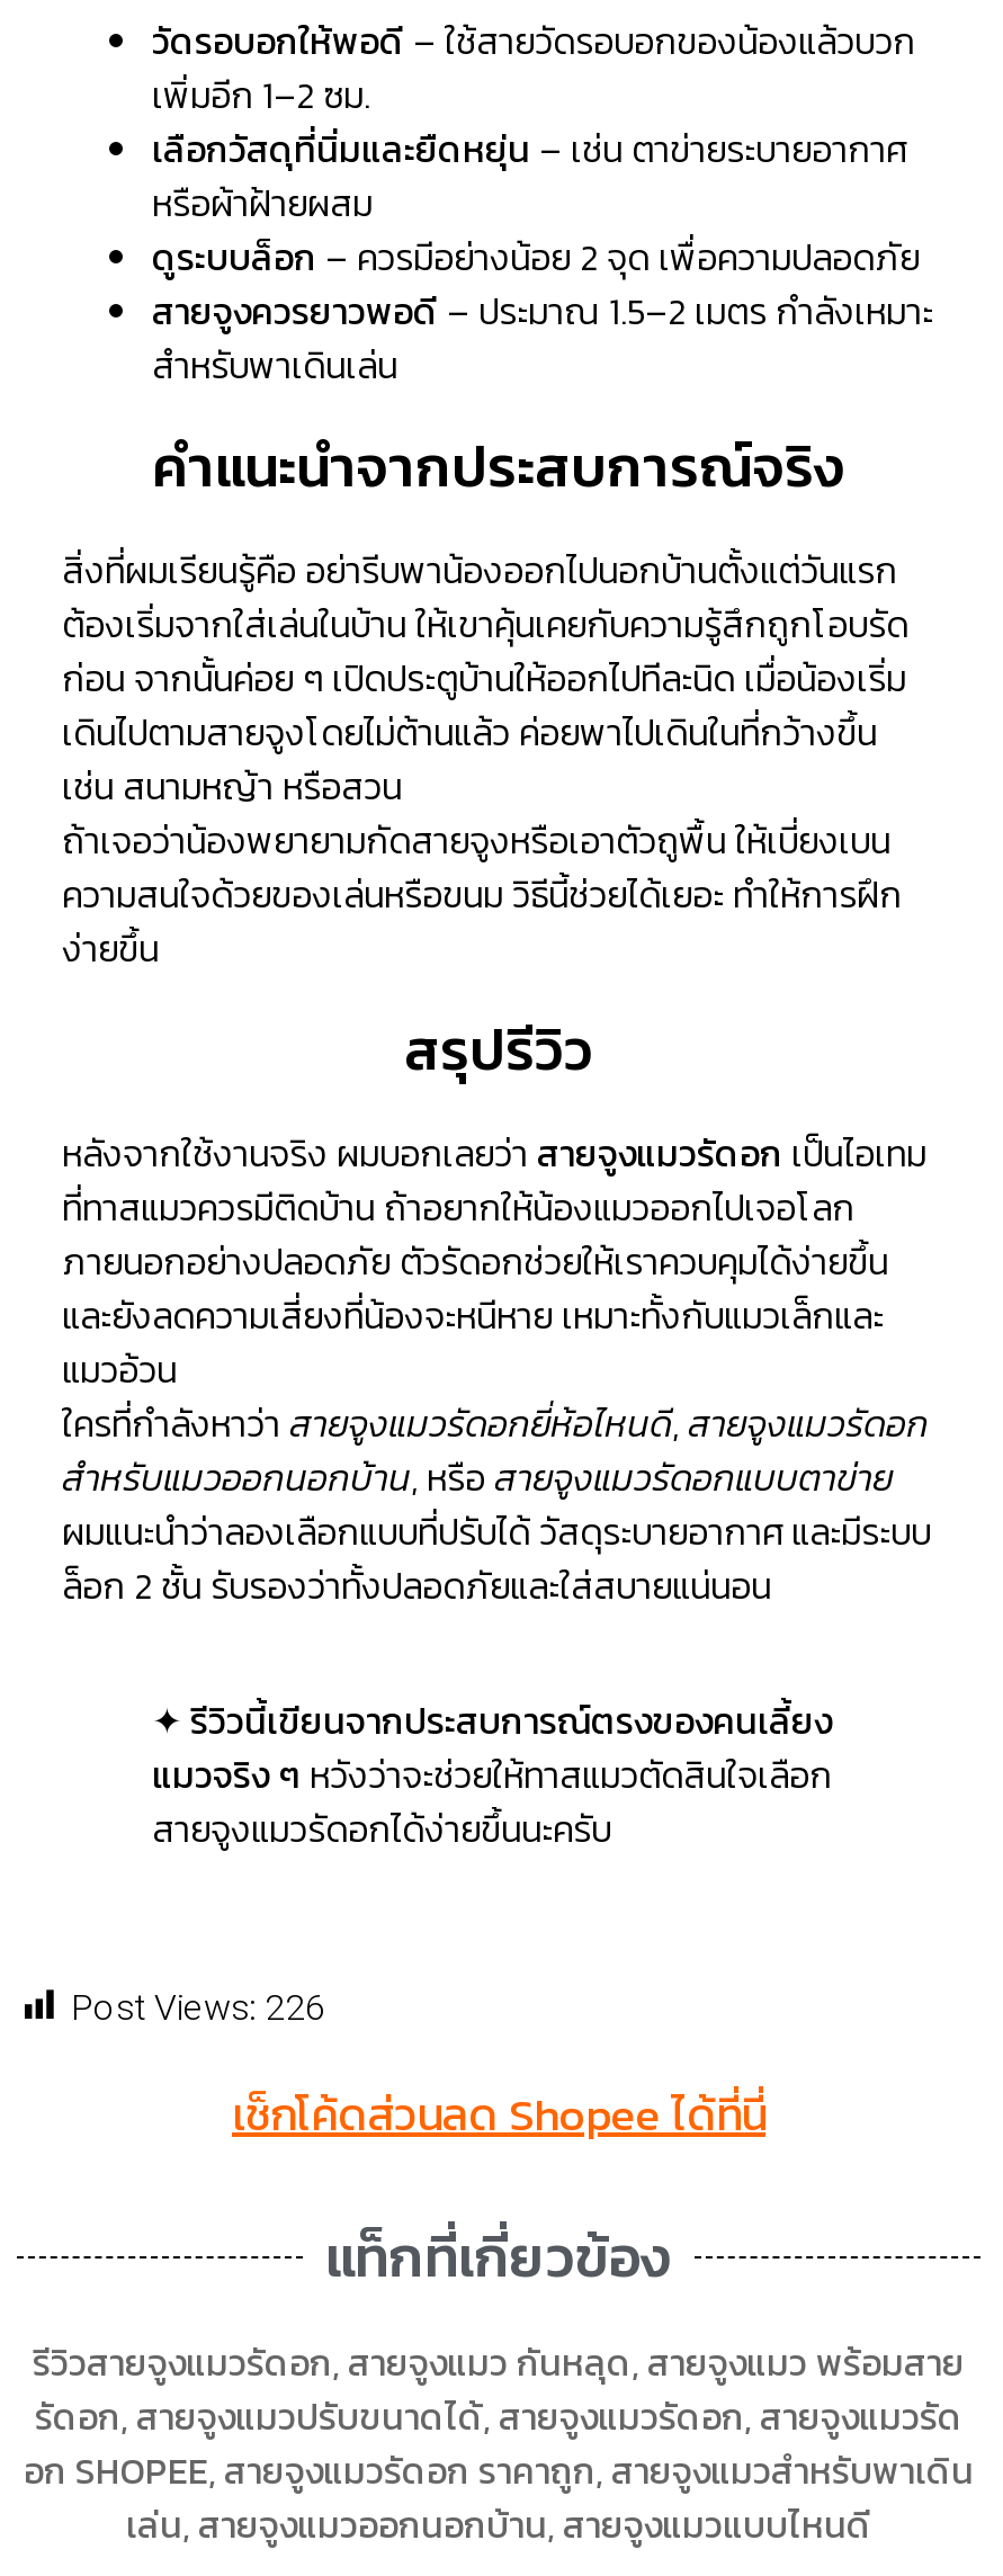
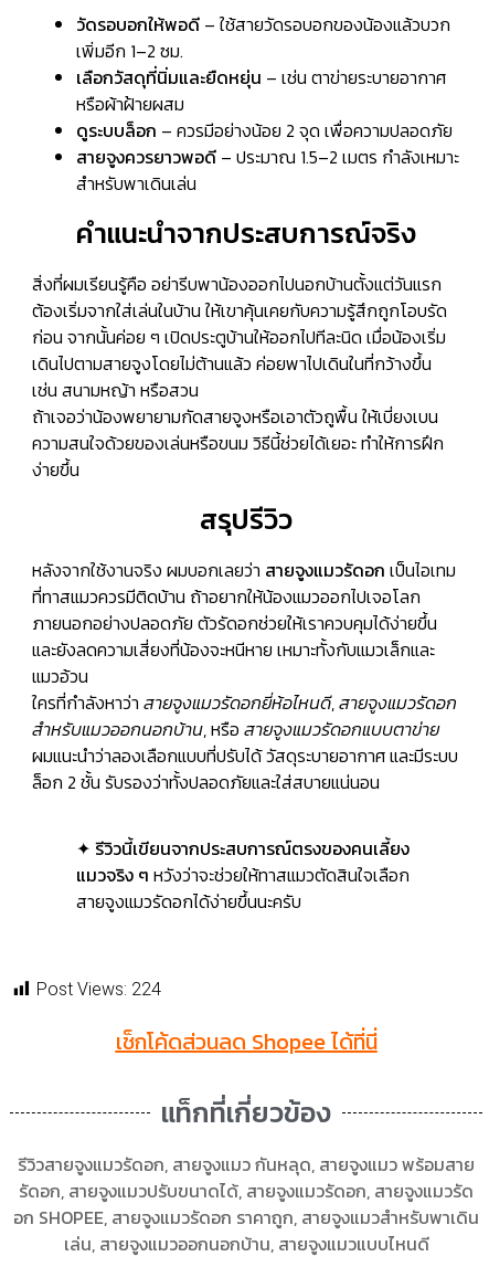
[71,1985,325,2028] Post Views: 226 -> [36,979,161,1000] Post Views: 224

